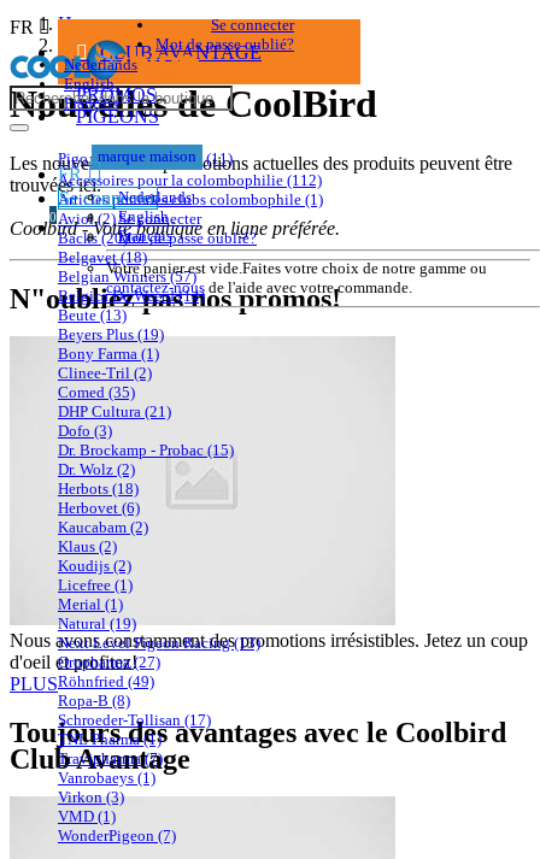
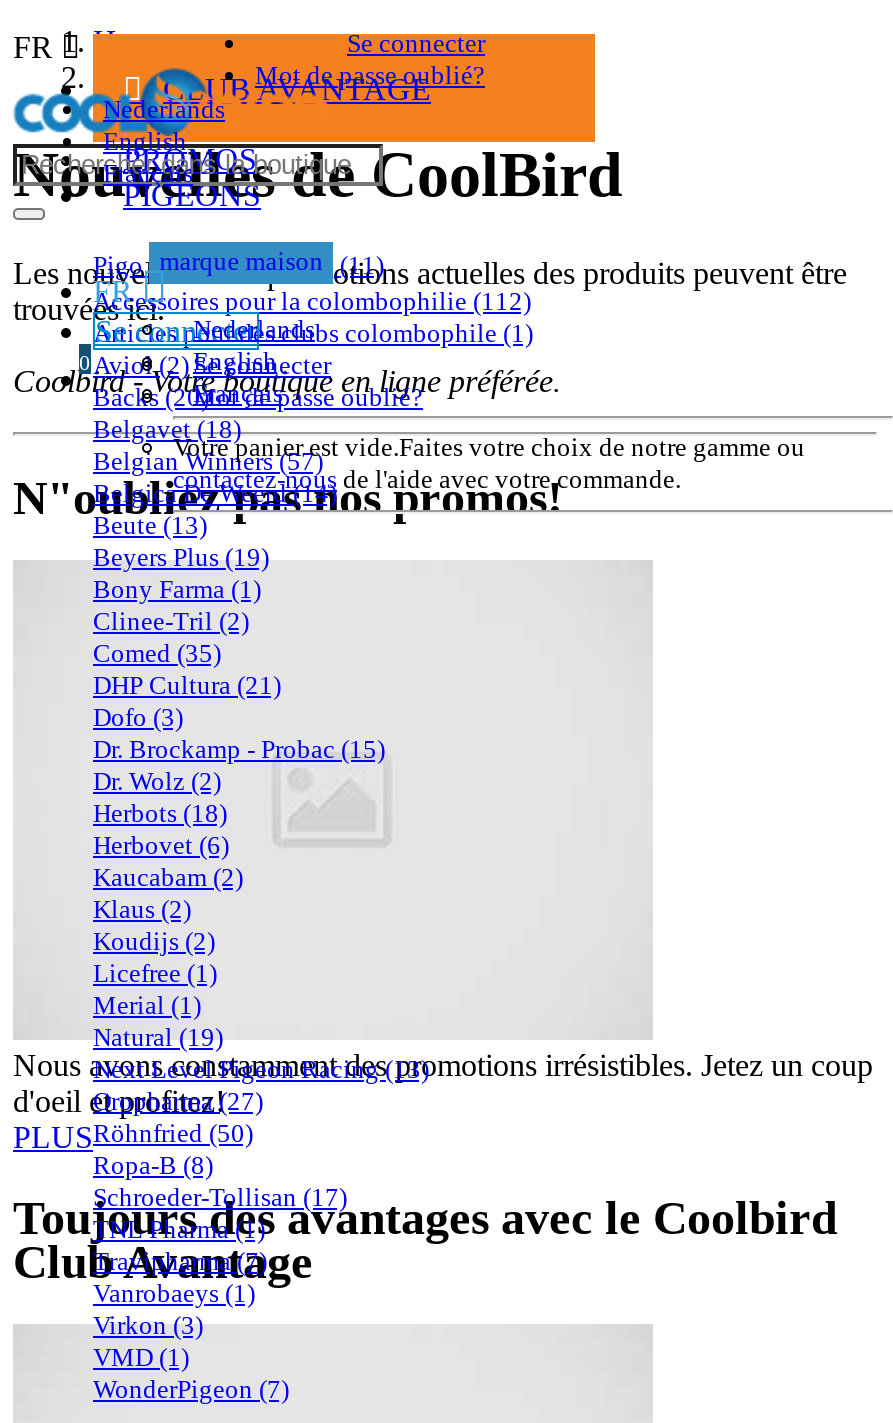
[10,673,154,694] PLUS Röhnfried (49) -> [13,1118,253,1153] PLUS Röhnfried (50)

